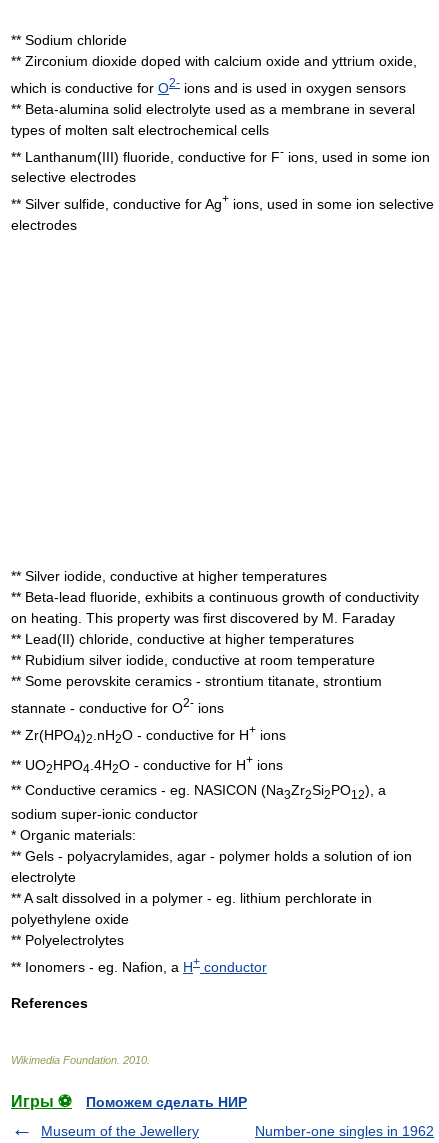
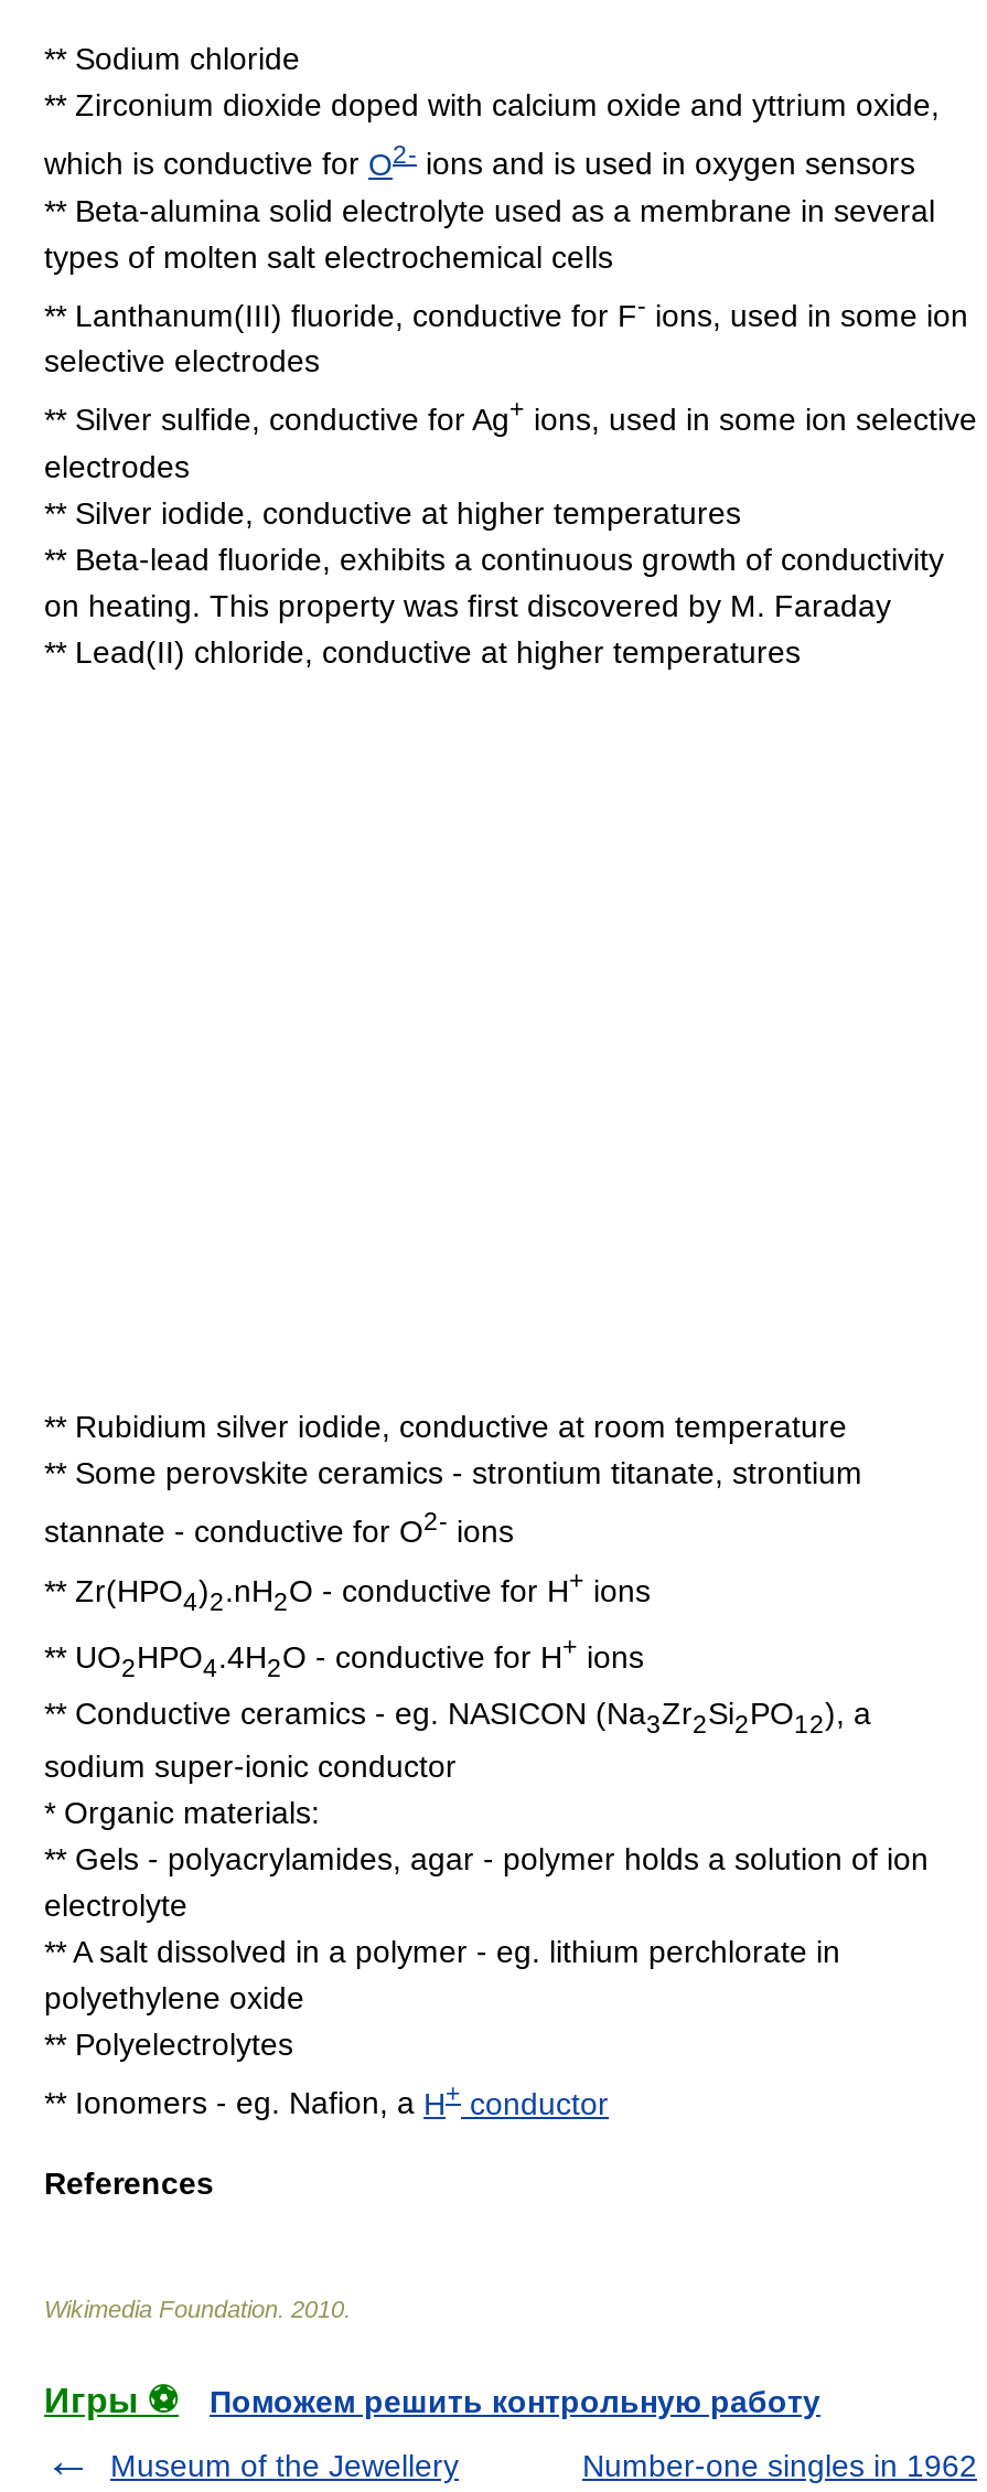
moved [11,568,419,647] -> [44,495,944,670]: ** Silver iodide, conductive at higher temperatures | ** Beta-lead fluoride, exhibits a continuous growth of conductivity | on heating. This property was first discovered by M. Faraday | ** Lead(II) chloride, conductive at higher temperatures
[86,1094,247,1110] Поможем сделать НИР -> [210,2384,820,2419] Поможем решить контрольную работу

